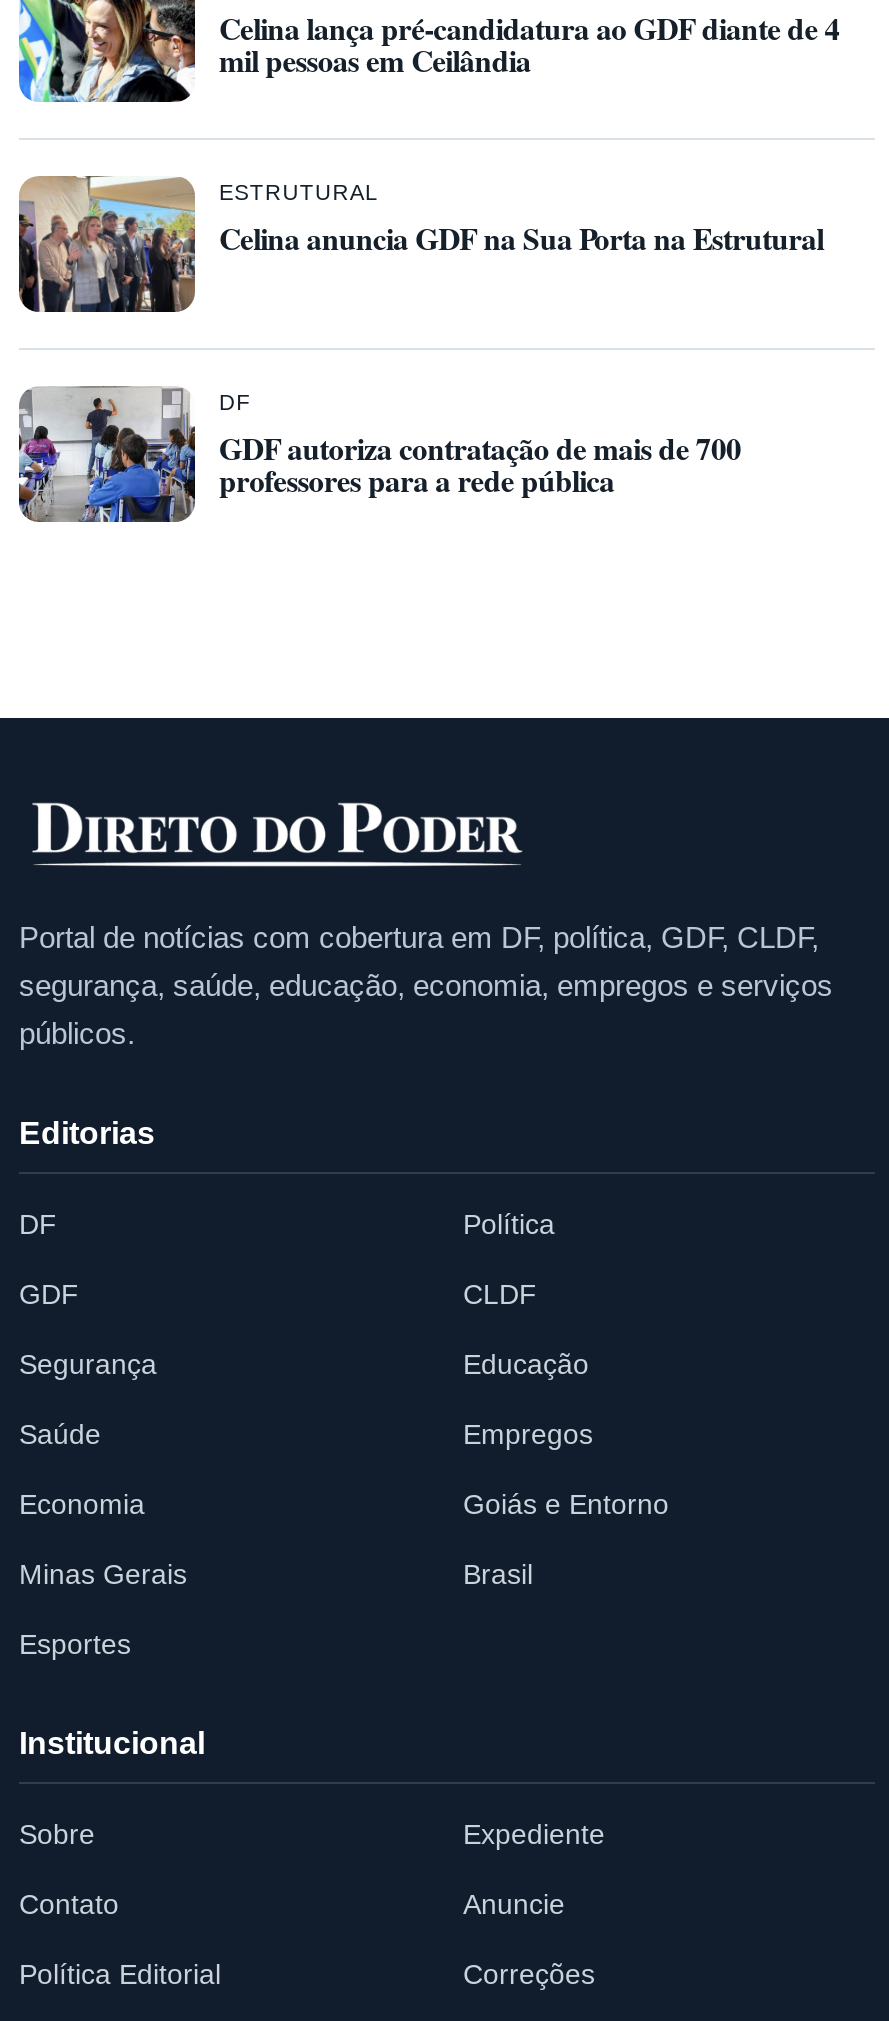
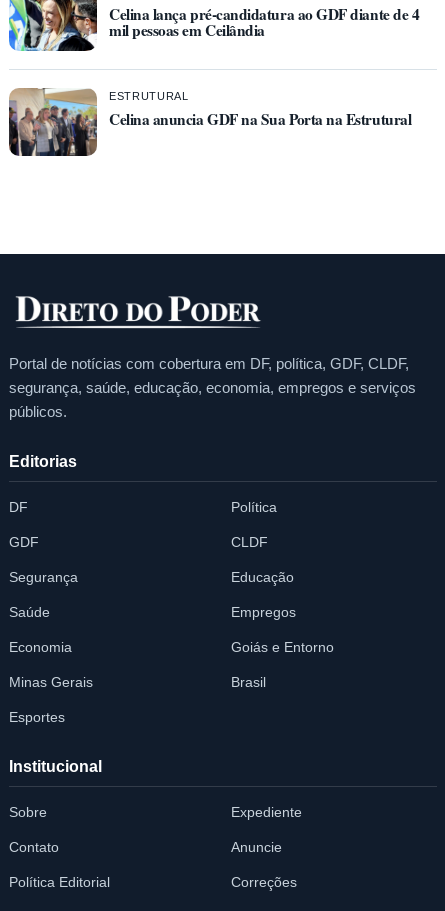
[17,386,741,524] [image] | DF | GDF autoriza contratação de mais de 700 | professores para a rede pública -> none

